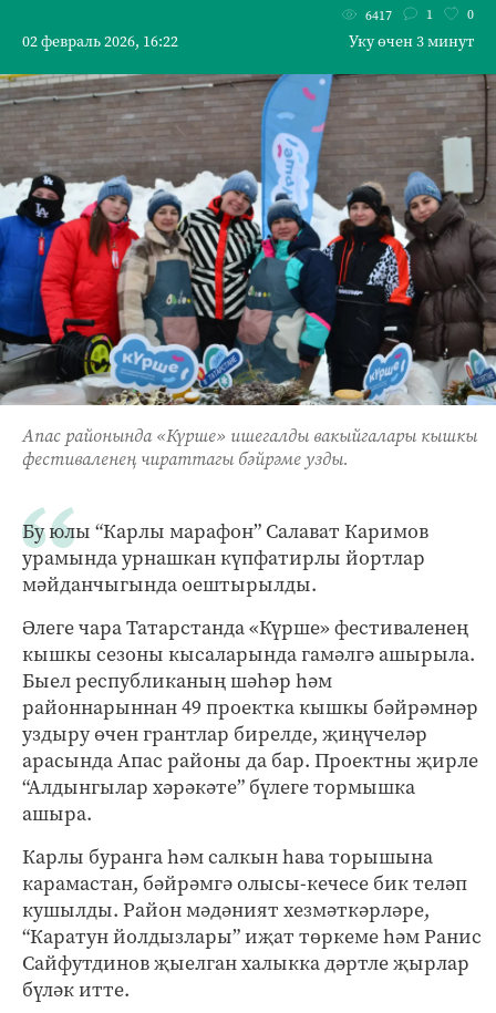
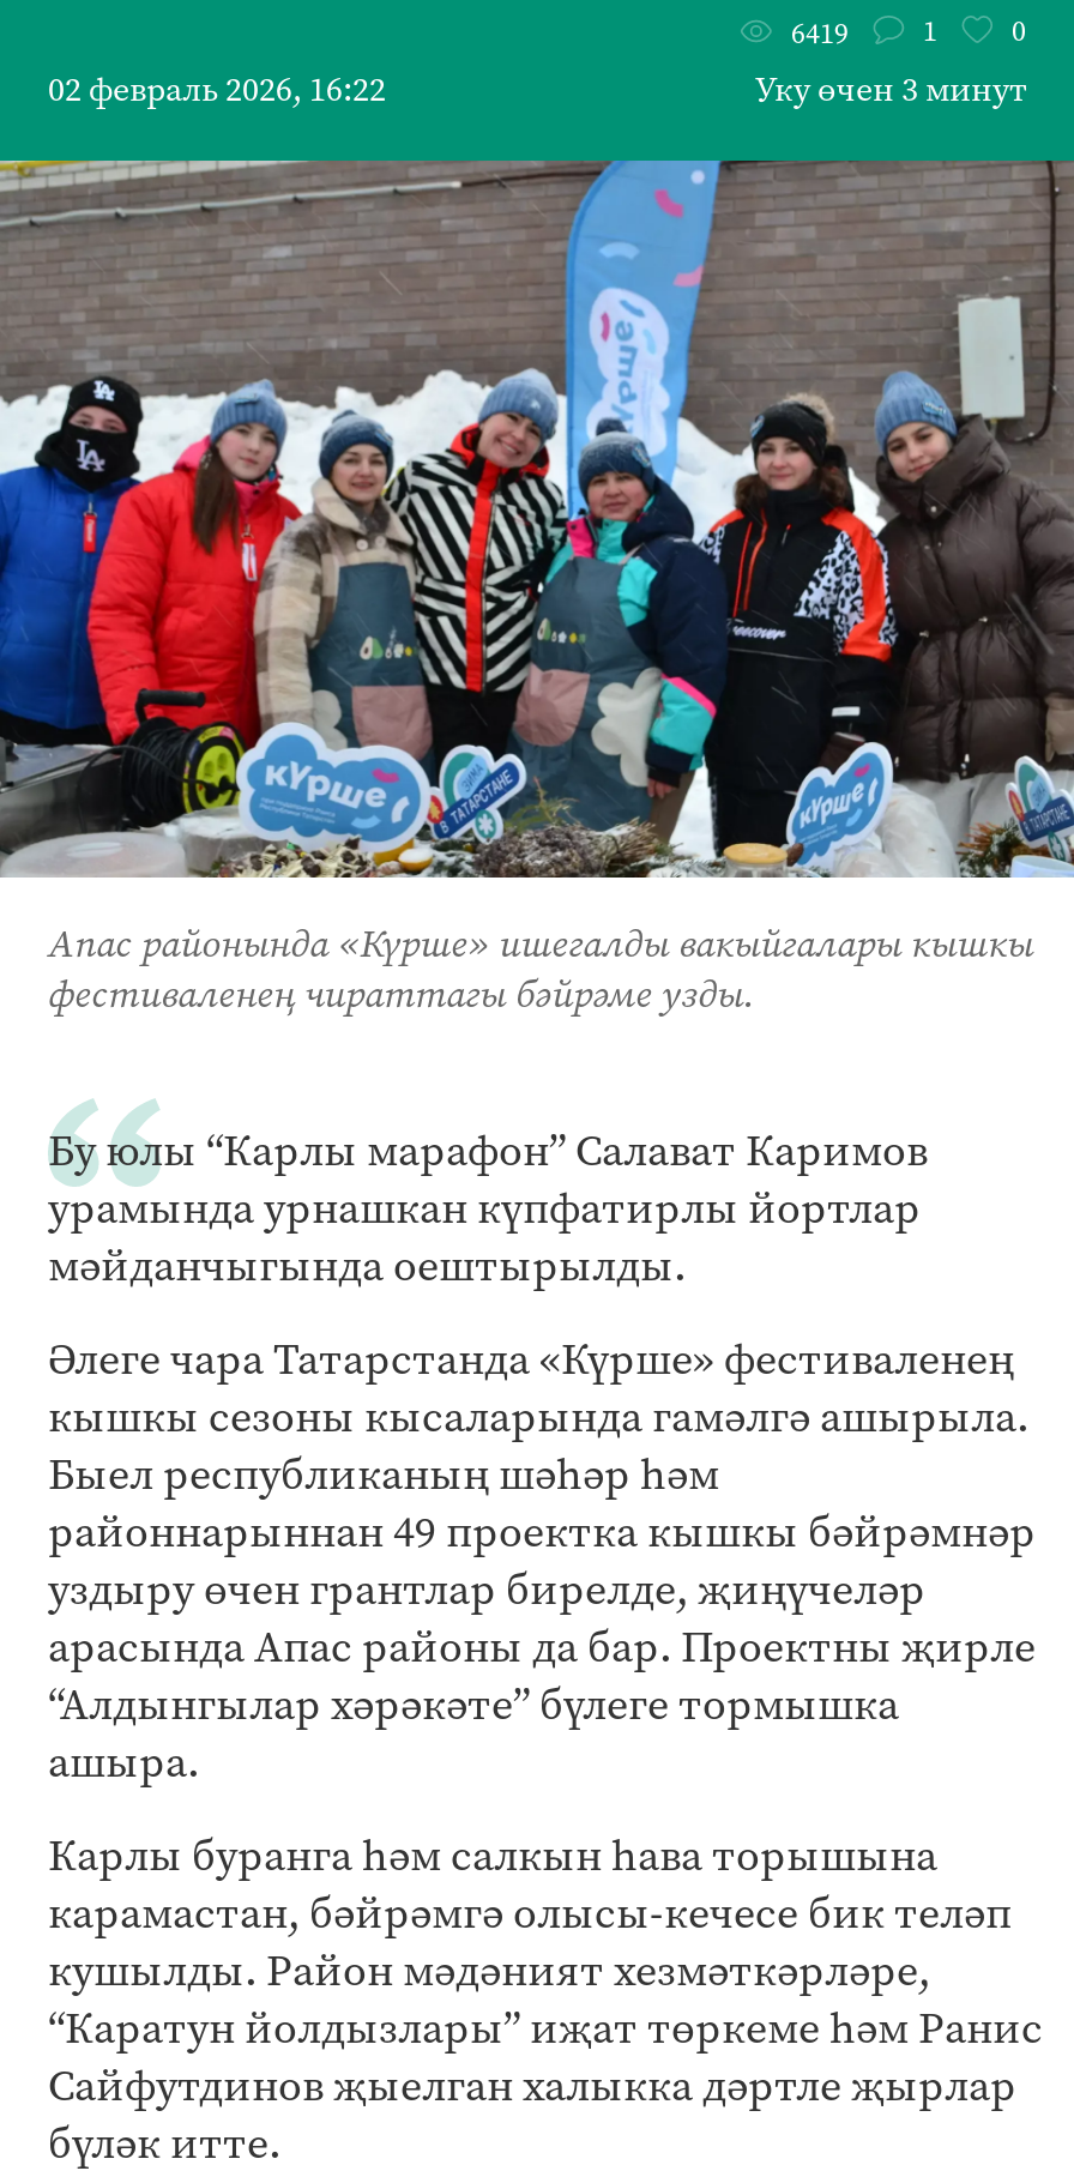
[365,5,474,25] 6417 1 0 -> [791,11,1026,53] 6419 1 0

